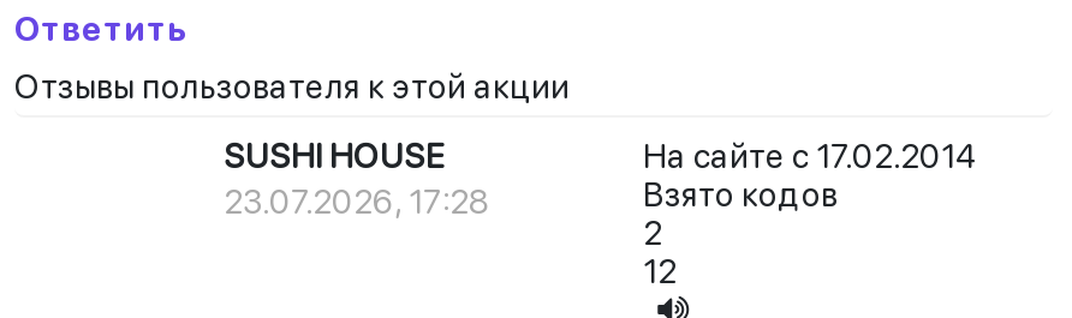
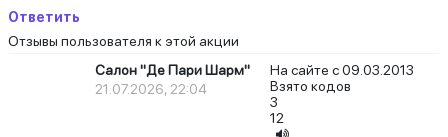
[224,138,490,222] SUSHI HOUSE | 23.07.2026, 17:28 -> [95,62,250,97] Cалон "Де Пари Шарм" | 21.07.2026, 22:04
[643,138,977,176] На сайте с 17.02.2014 -> [269,62,413,78] На сайте с 09.03.2013
[643,215,662,253] 2 -> [269,94,277,110] 3

